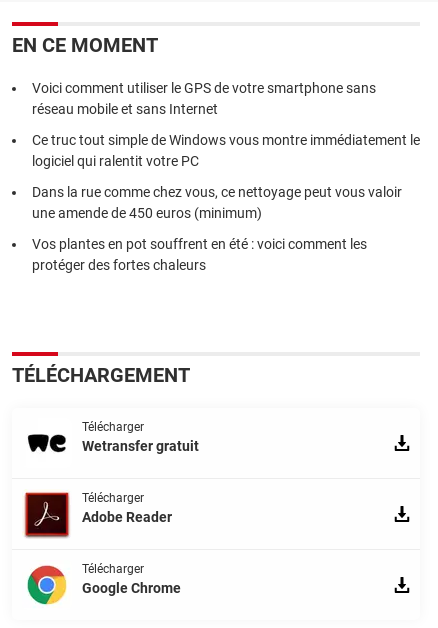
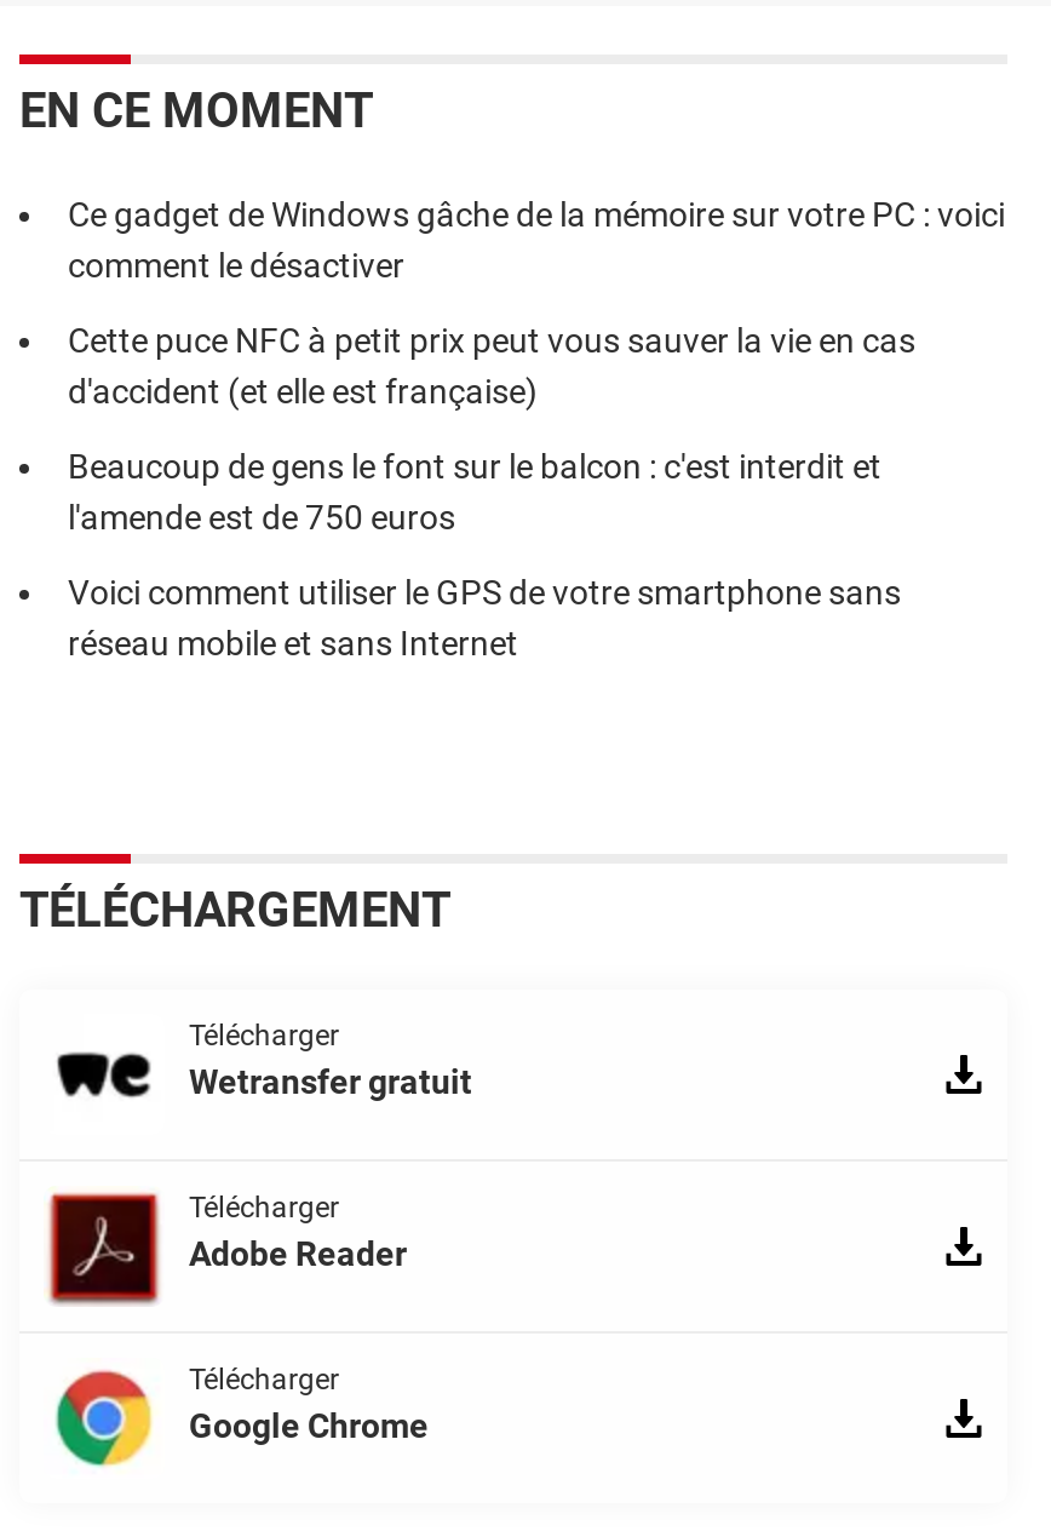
none -> [68,195,1005,537] Ce gadget de Windows gâche de la mémoire sur votre PC : voici | comment le désactiver | Cette puce NFC à petit prix peut vous sauver la vie en cas | d'accident (et elle est française) | Beaucoup de gens le font sur le balcon : c'est interdit et | l'amende est de 750 euros
moved [32,80,376,117] -> [68,573,901,663]: Voici comment utiliser le GPS de votre smartphone sans | réseau mobile et sans Internet
[32,132,420,273] Ce truc tout simple de Windows vous montre immédiatement le | logiciel qui ralentit votre PC | Dans la rue comme chez vous, ce nettoyage peut vous valoir | une amende de 450 euros (minimum) | Vos plantes en pot souffrent en été : voici comment les | protéger des fortes chaleurs -> none

